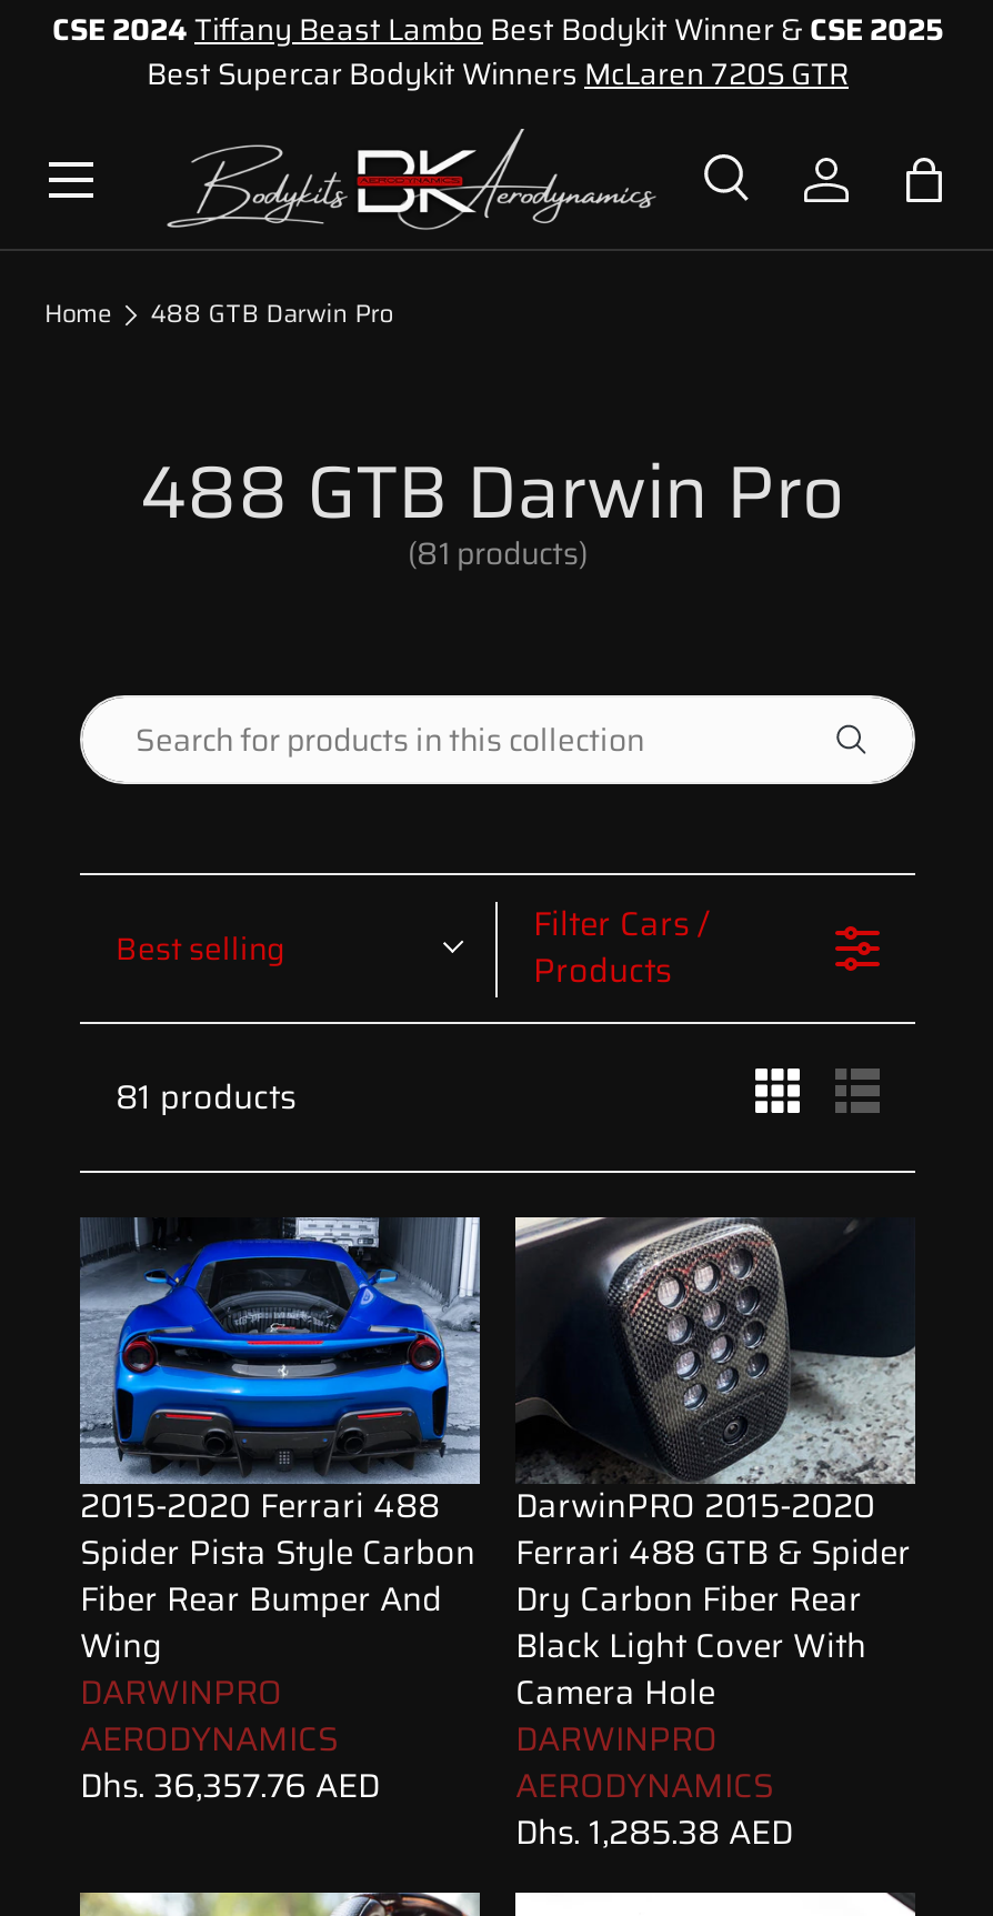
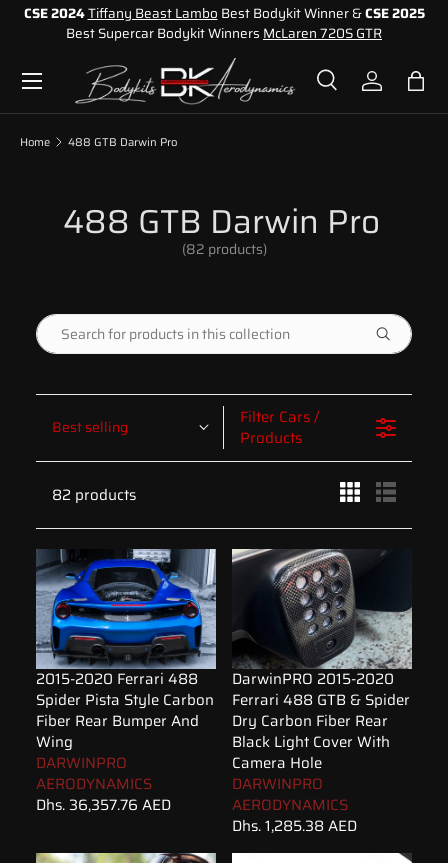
[408,528,588,577] (81 products) -> [181,238,266,260] (82 products)
[116,1071,295,1125] 81 products -> [52,483,136,507] 82 products

